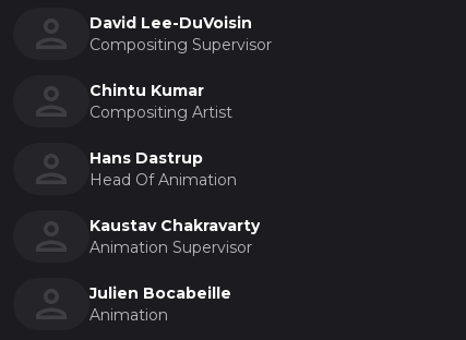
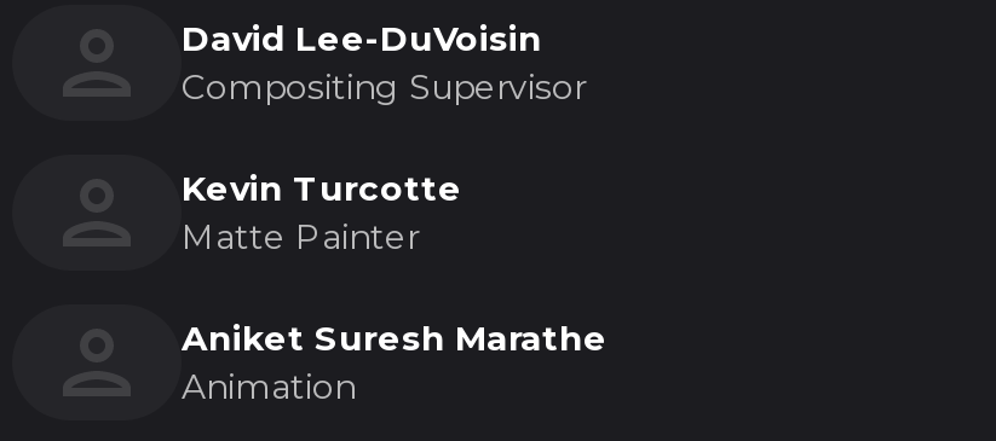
[89,81,260,303] Chintu Kumar | Compositing Artist | Hans Dastrup | Head Of Animation | Kaustav Chakravarty | Animation Supervisor | Julien Bocabeille -> [182,167,608,361] Kevin Turcotte | Matte Painter | Aniket Suresh Marathe

